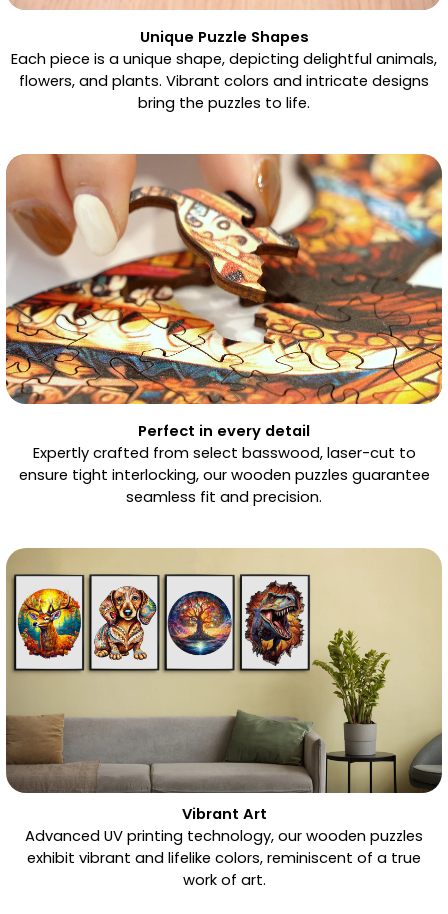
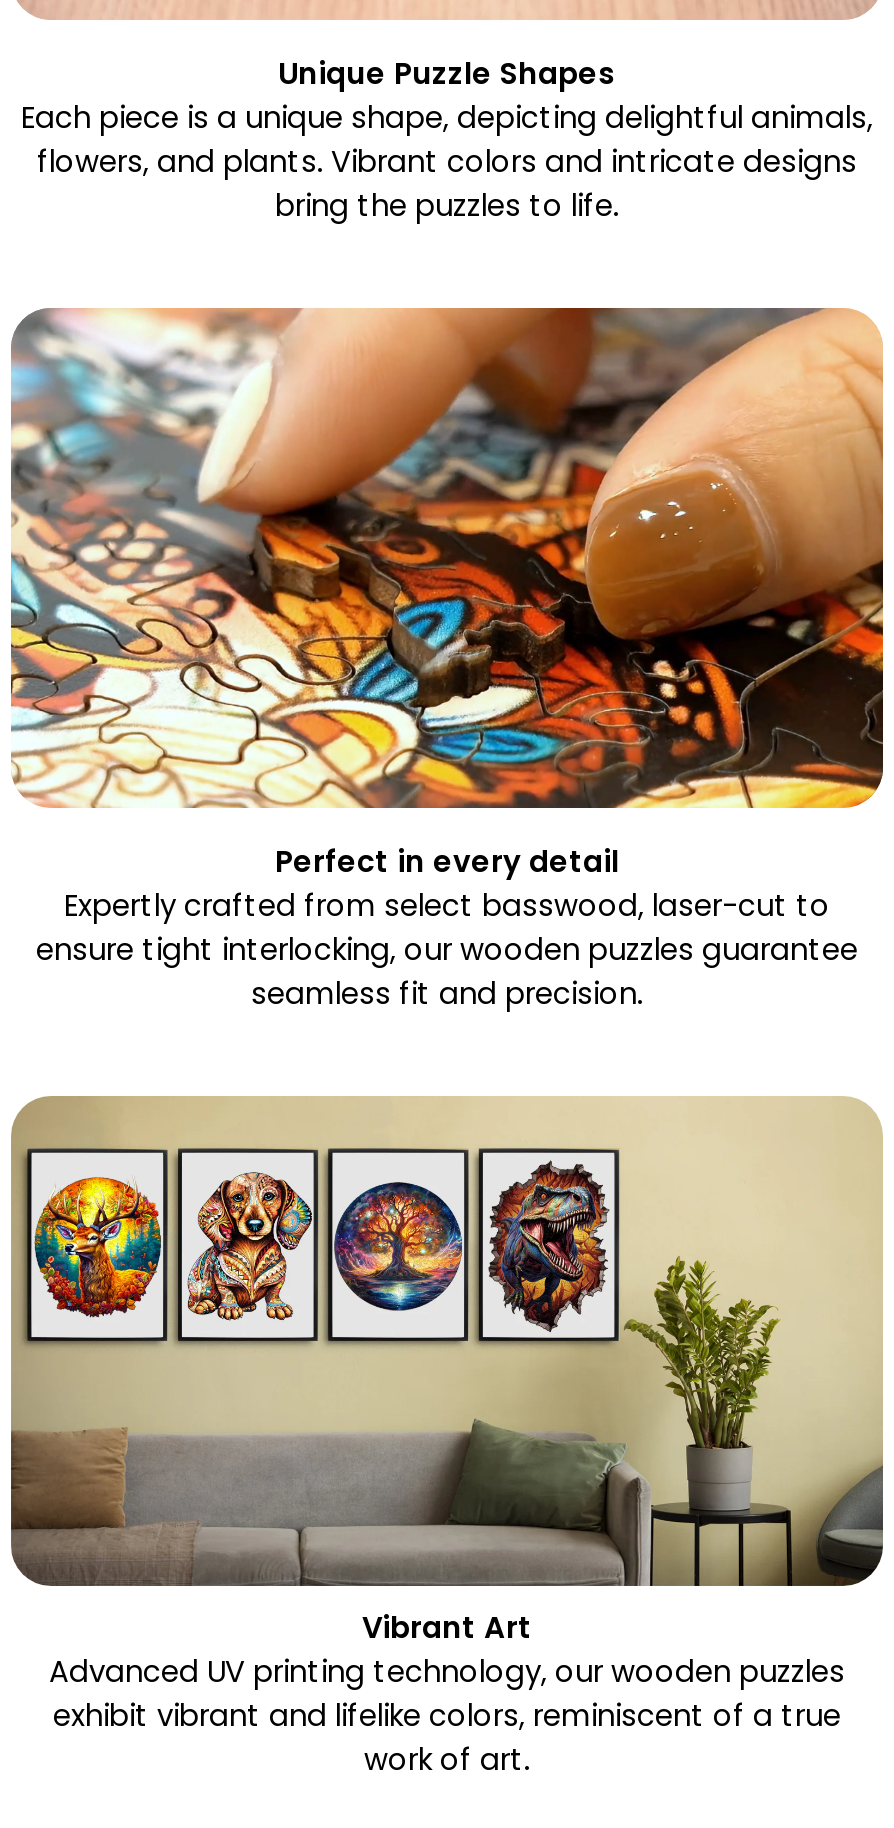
[5,153,443,405] [image] -> [9,306,885,810] [image]

